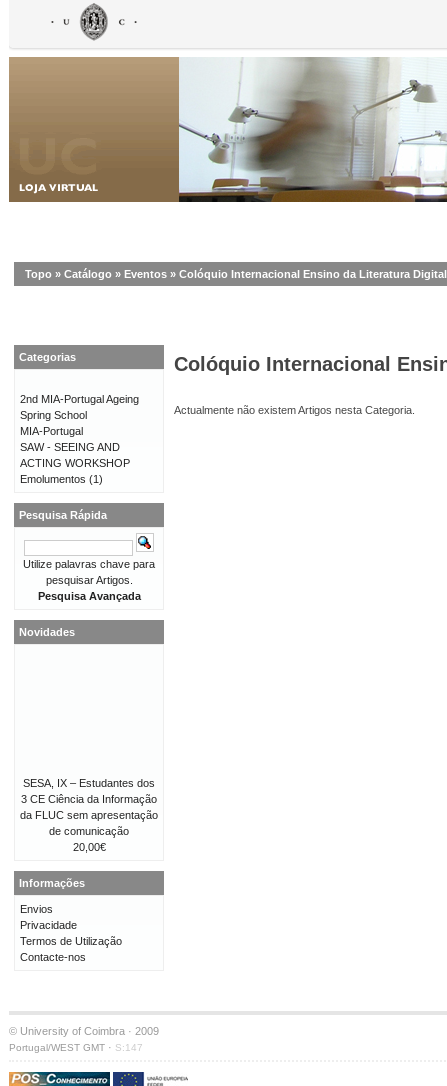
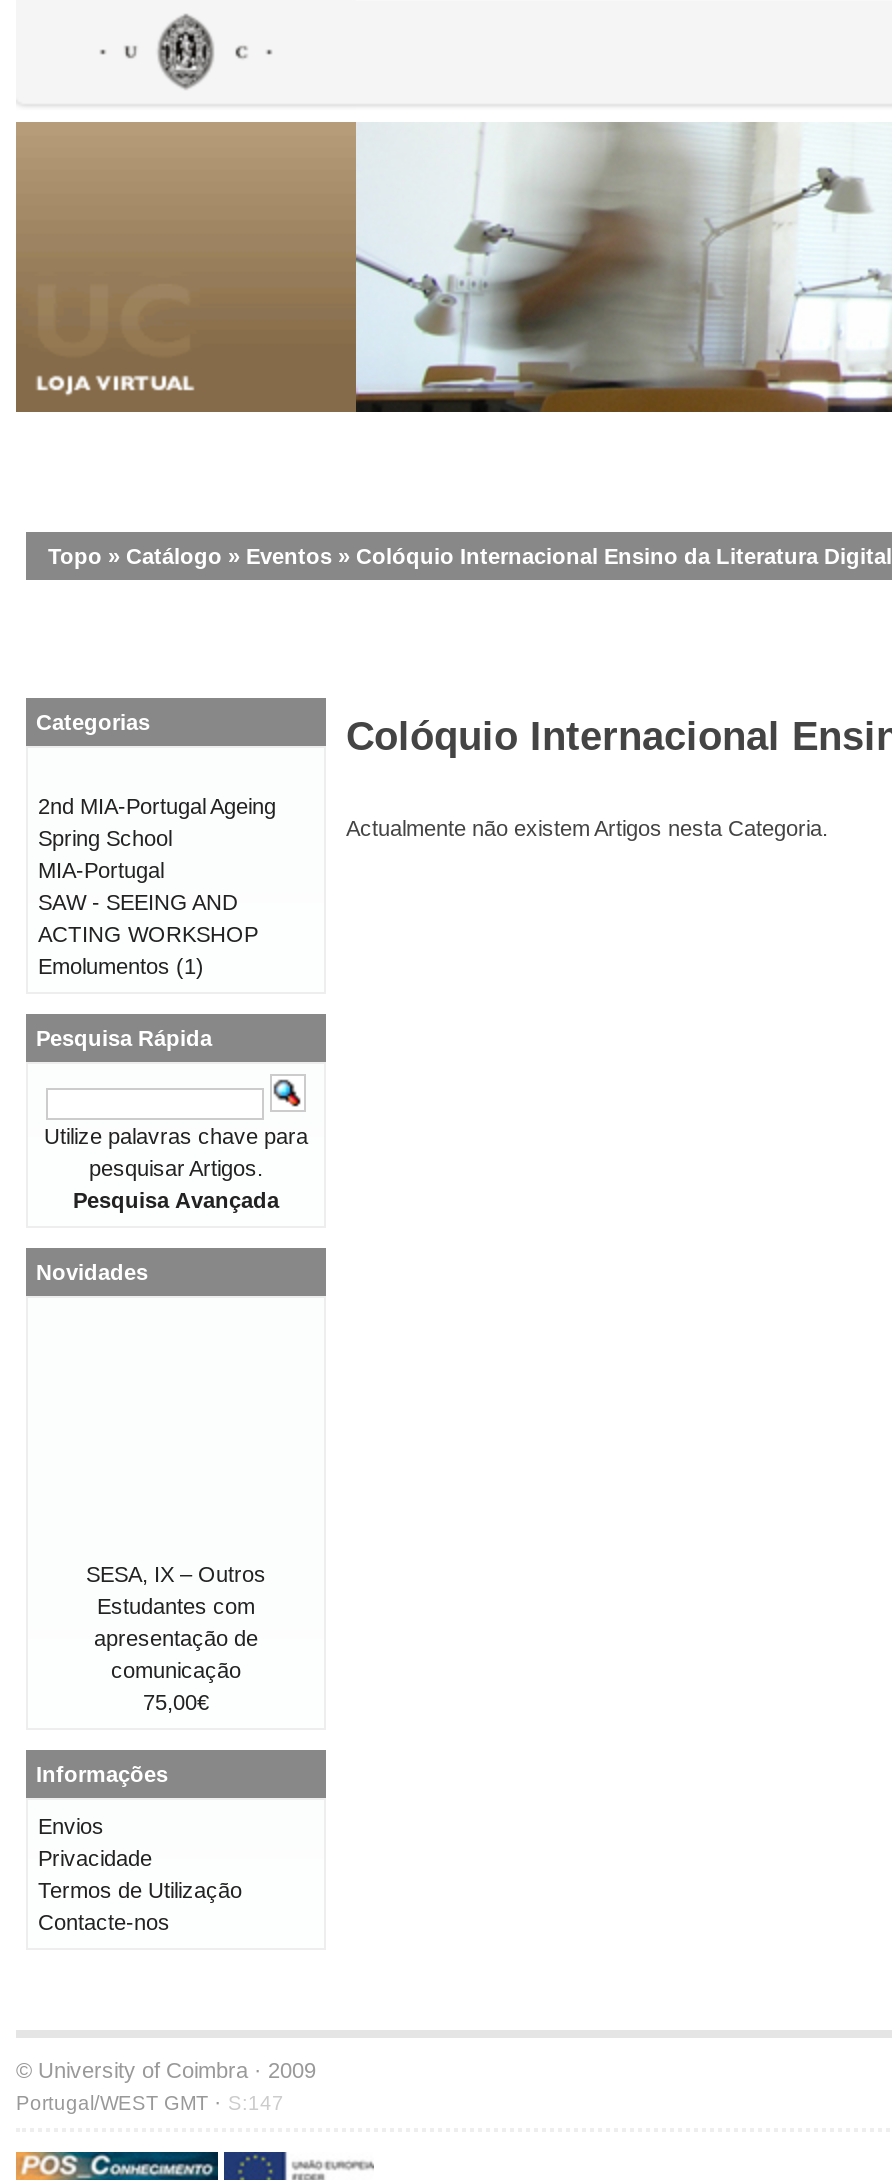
[20,777,158,853] SESA, IX – Estudantes dos | 3 CE Ciência da Informação | da FLUC sem apresentação | de comunicação | 20,00€ -> [86,1562,266,1714] SESA, IX – Outros | Estudantes com | apresentação de | comunicação | 75,00€

